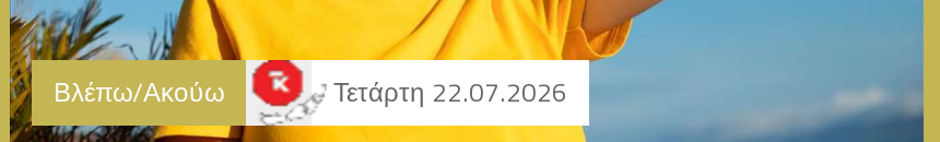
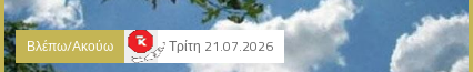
[333,69,567,111] Τετάρτη 22.07.2026 -> [169,35,273,56] Τρίτη 21.07.2026

